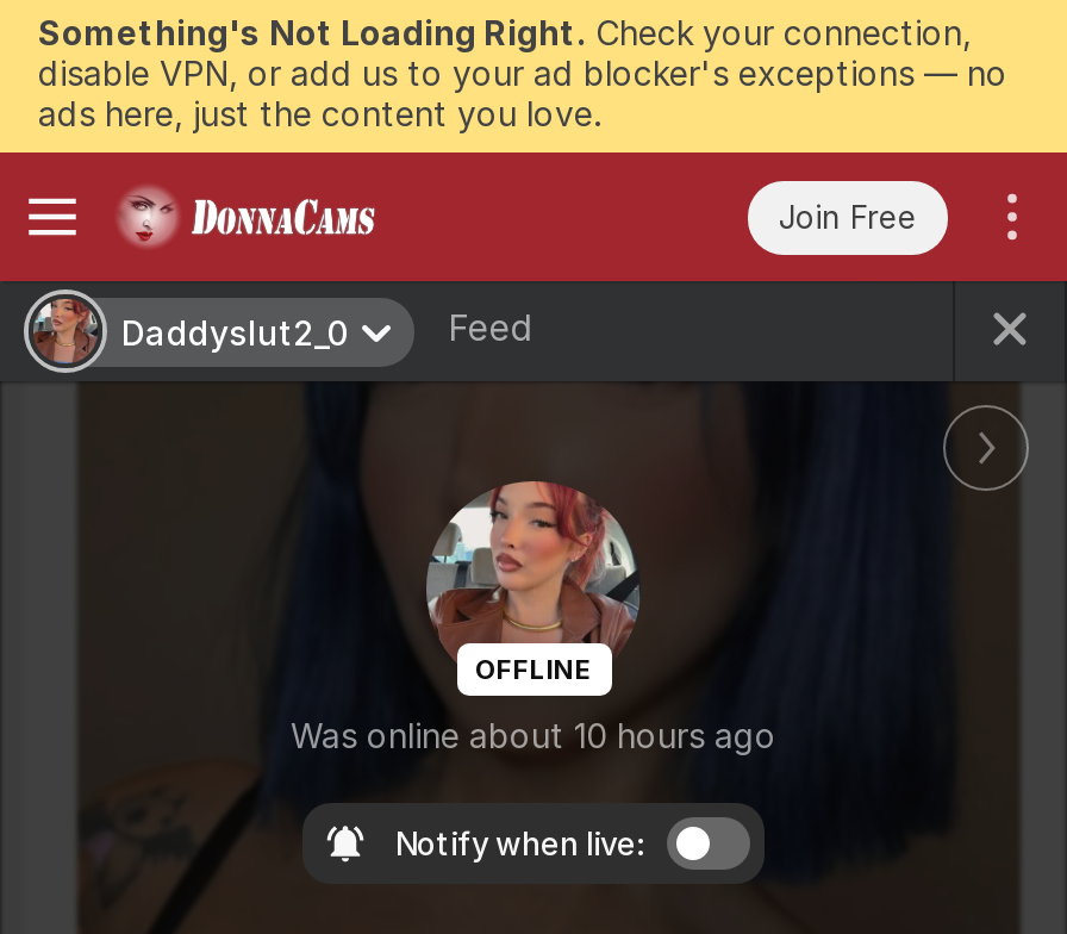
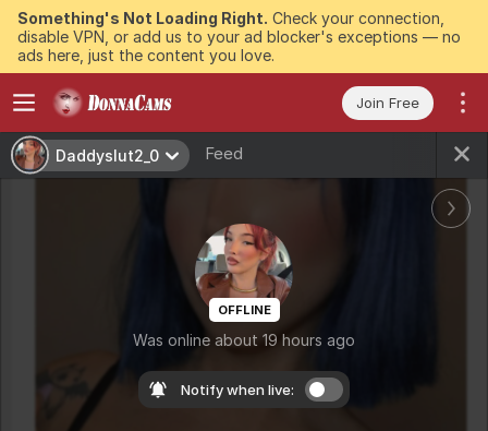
[291,714,776,754] Was online about 10 hours ago -> [133,330,355,349] Was online about 19 hours ago

